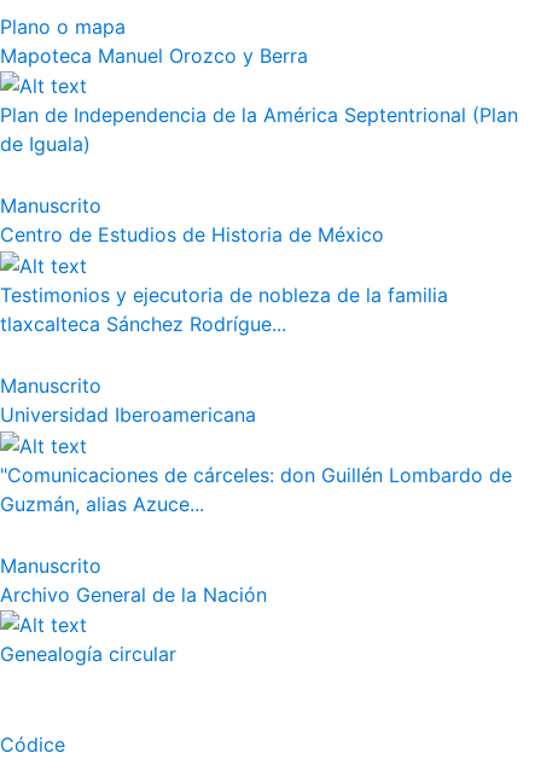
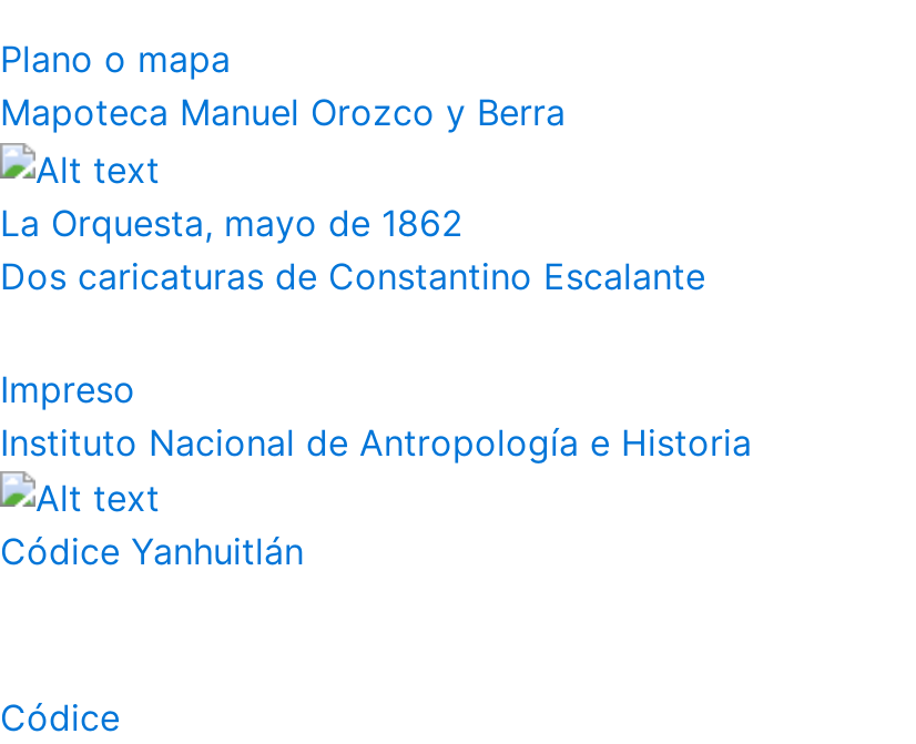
[0,103,518,666] Plan de Independencia de la América Septentrional (Plan | de Iguala) | Manuscrito | Centro de Estudios de Historia de México | Testimonios y ejecutoria de nobleza de la familia | tlaxcalteca Sánchez Rodrígue... | Manuscrito | Universidad Iberoamericana | "Comunicaciones de cárceles: don Guillén Lombardo de | Guzmán, alias Azuce... | Manuscrito | Archivo General de la Nación | Genealogía circular -> [0,200,752,574] La Orquesta, mayo de 1862 | Dos caricaturas de Constantino Escalante | Impreso | Instituto Nacional de Antropología e Historia | Códice Yanhuitlán

